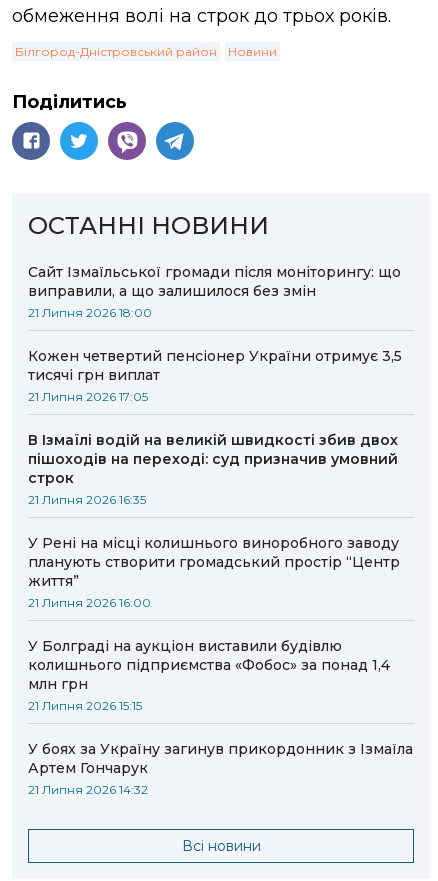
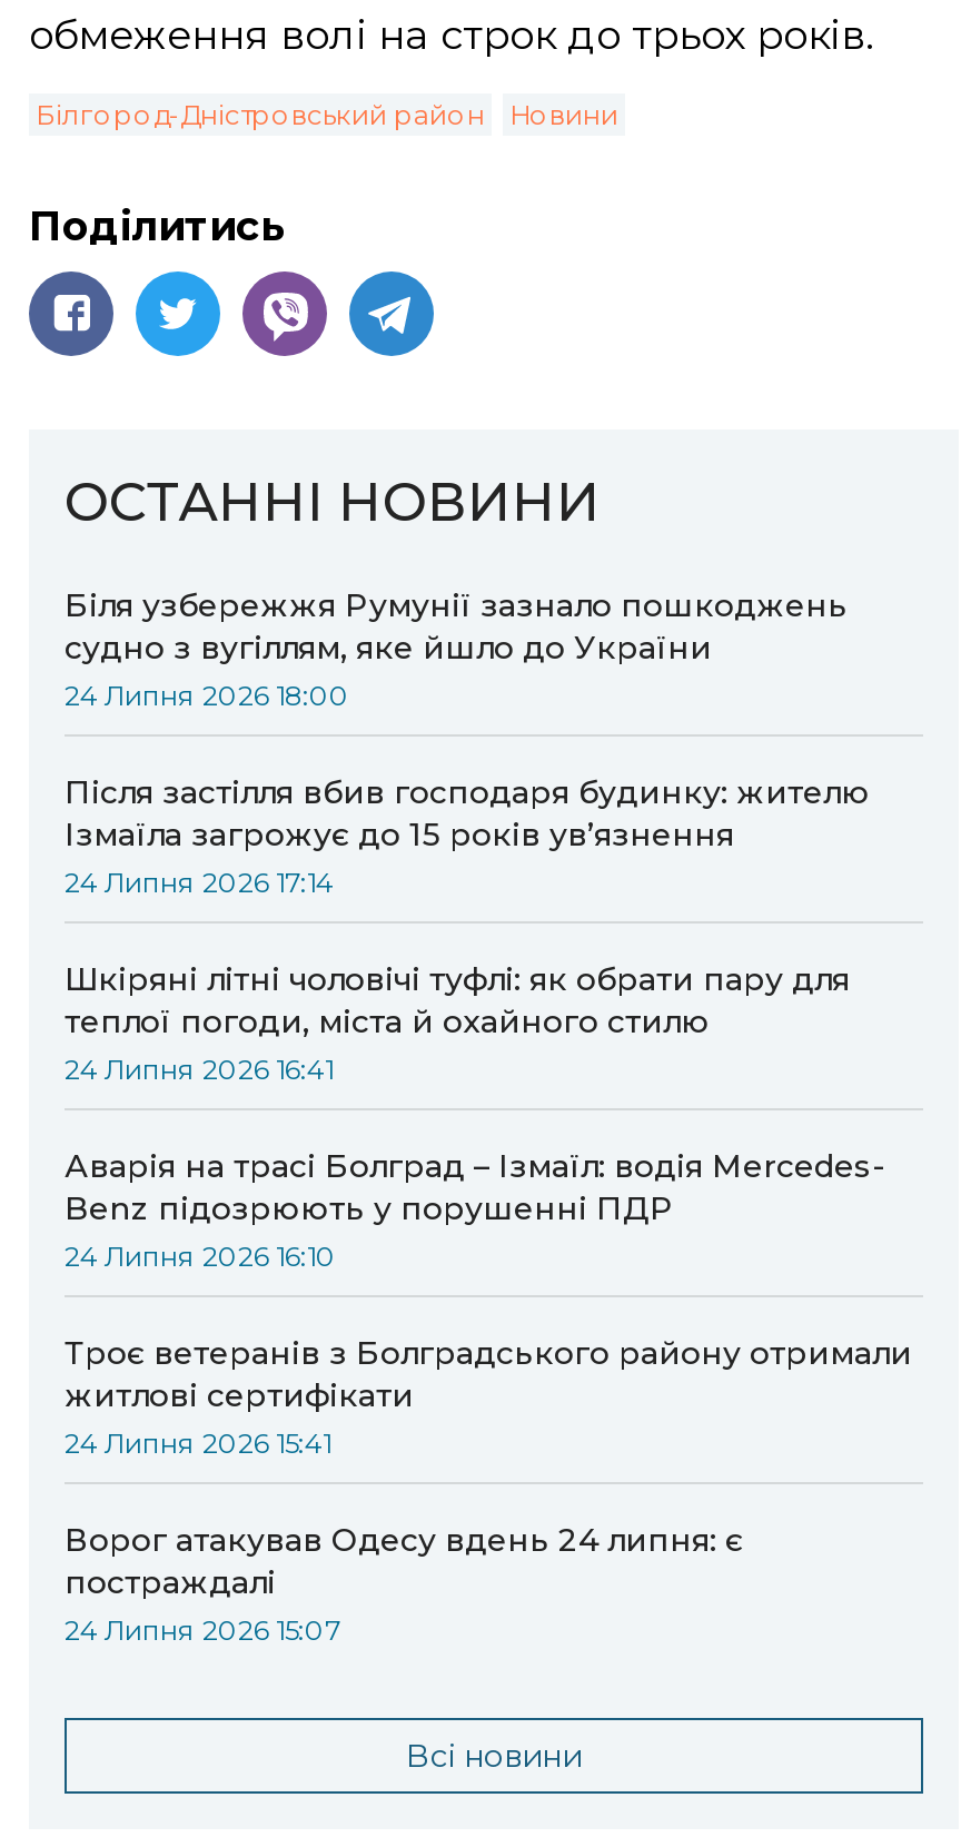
[28,262,401,319] Сайт Ізмаїльської громади після моніторингу: що | виправили, а що залишилося без змін | 21 Липня 2026 18:00 -> [65,584,848,711] Біля узбережжя Румунії зазнало пошкоджень | судно з вугіллям, яке йшло до України | 24 Липня 2026 18:00
[28,346,402,403] Кожен четвертий пенсіонер України отримує 3,5 | тисячі грн виплат | 21 Липня 2026 17:05 -> [65,771,870,898] Після застілля вбив господаря будинку: жителю | Ізмаїла загрожує до 15 років ув’язнення | 24 Липня 2026 17:14
[28,430,398,506] В Ізмаїлі водій на великій швидкості збив двох | пішоходів на переході: суд призначив умовний | строк | 21 Липня 2026 16:35 -> [65,958,850,1085] Шкіряні літні чоловічі туфлі: як обрати пару для | теплої погоди, міста й охайного стилю | 24 Липня 2026 16:41
[28,533,400,609] У Рені на місці колишнього виноробного заводу | планують створити громадський простір “Центр | життя” | 21 Липня 2026 16:00 -> [65,1145,885,1272] Аварія на трасі Болград – Ізмаїл: водія Mercedes- | Benz підозрюють у порушенні ПДР | 24 Липня 2026 16:10
[28,636,390,712] У Болграді на аукціон виставили будівлю | колишнього підприємства «Фобос» за понад 1,4 | млн грн | 21 Липня 2026 15:15 -> [65,1332,912,1459] Троє ветеранів з Болградського району отримали | житлові сертифікати | 24 Липня 2026 15:41
[28,739,413,796] У боях за Україну загинув прикордонник з Ізмаїла | Артем Гончарук | 21 Липня 2026 14:32 -> [65,1519,743,1646] Ворог атакував Одесу вдень 24 липня: є | постраждалі | 24 Липня 2026 15:07

